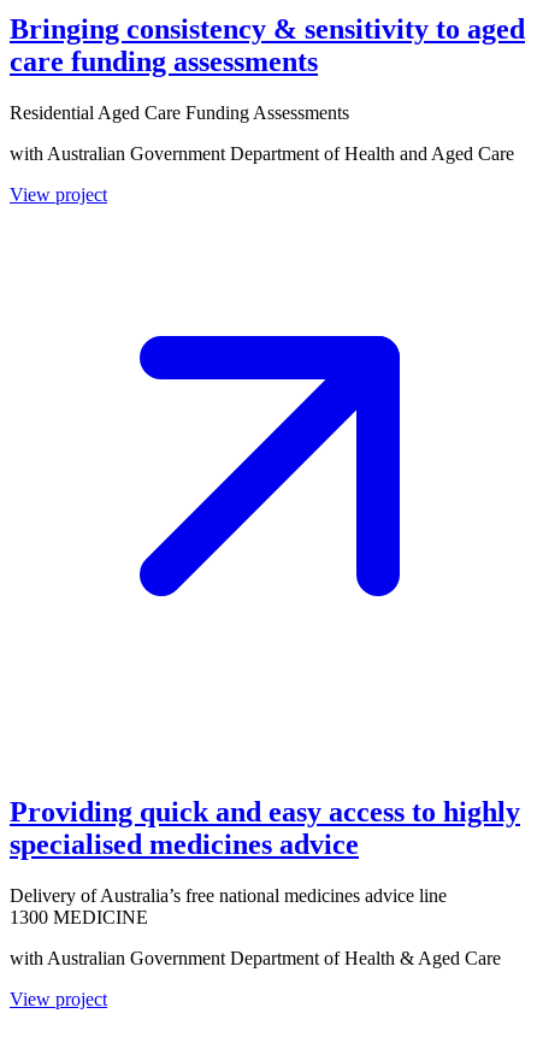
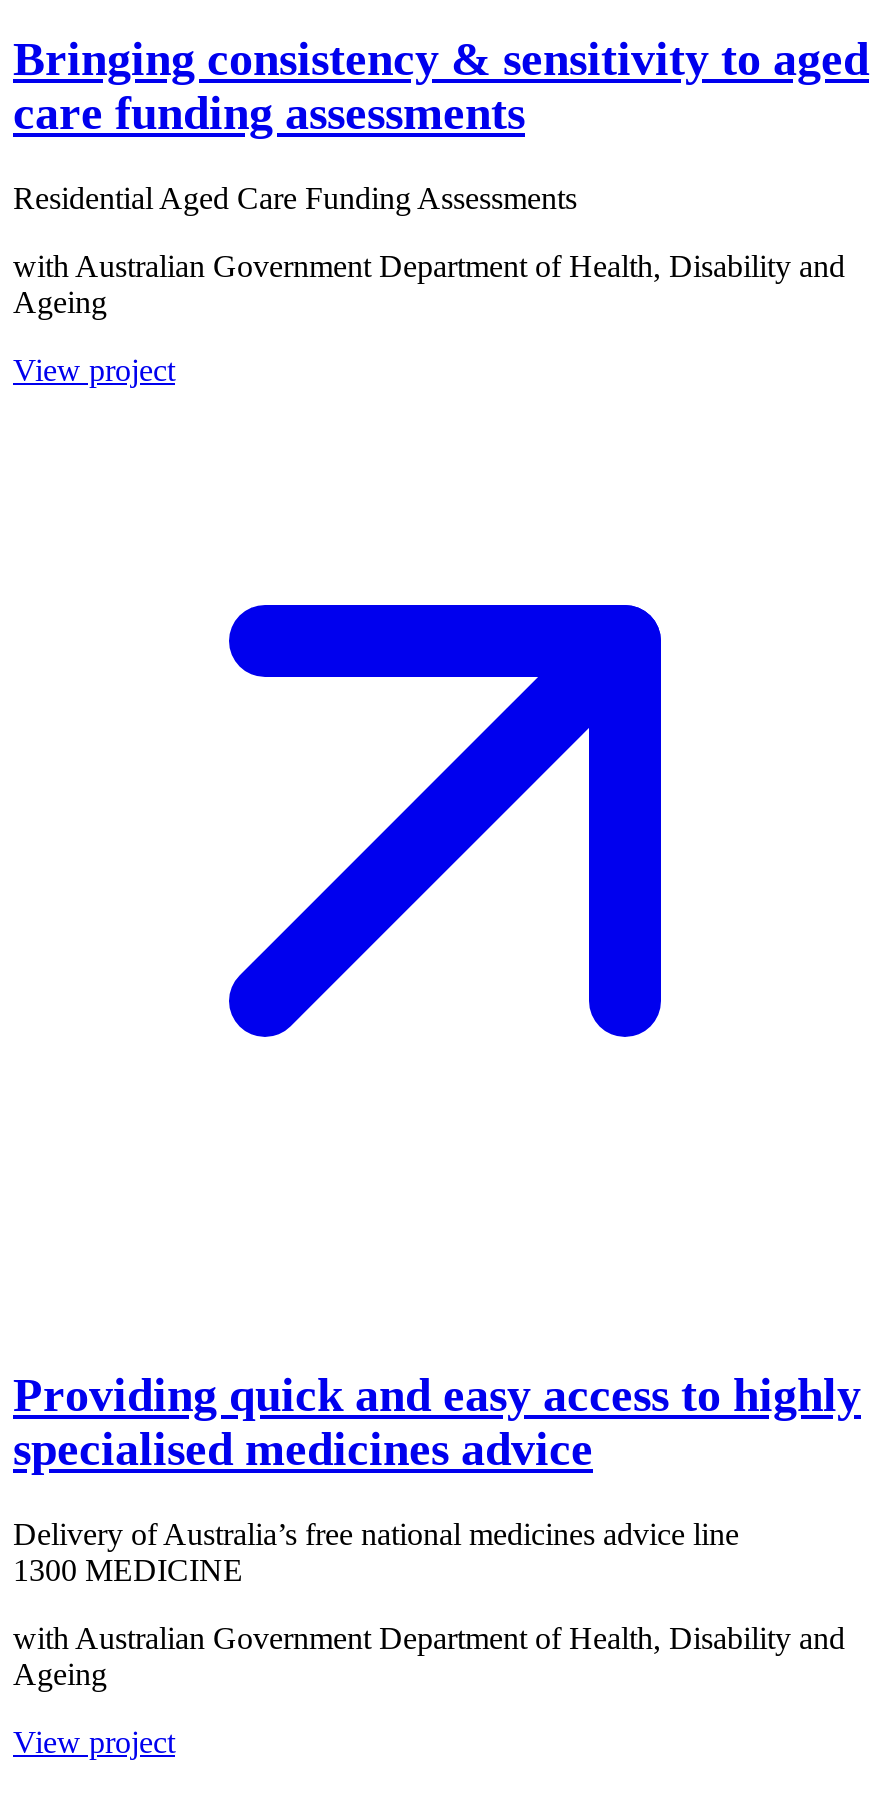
[10,144,514,164] with Australian Government Department of Health and Aged Care -> [13,250,845,320] with Australian Government Department of Health, Disability and | Ageing
[10,948,501,968] with Australian Government Department of Health & Aged Care -> [13,1621,845,1691] with Australian Government Department of Health, Disability and | Ageing

